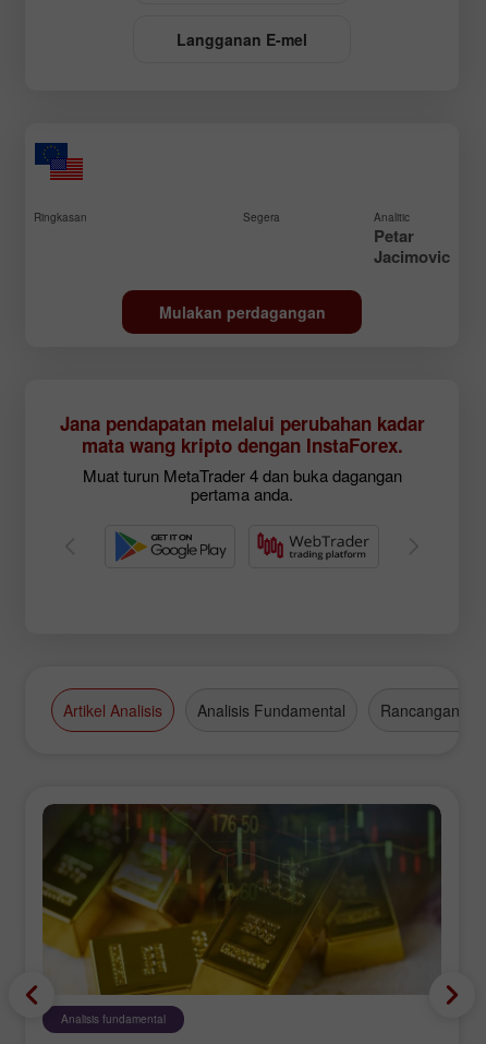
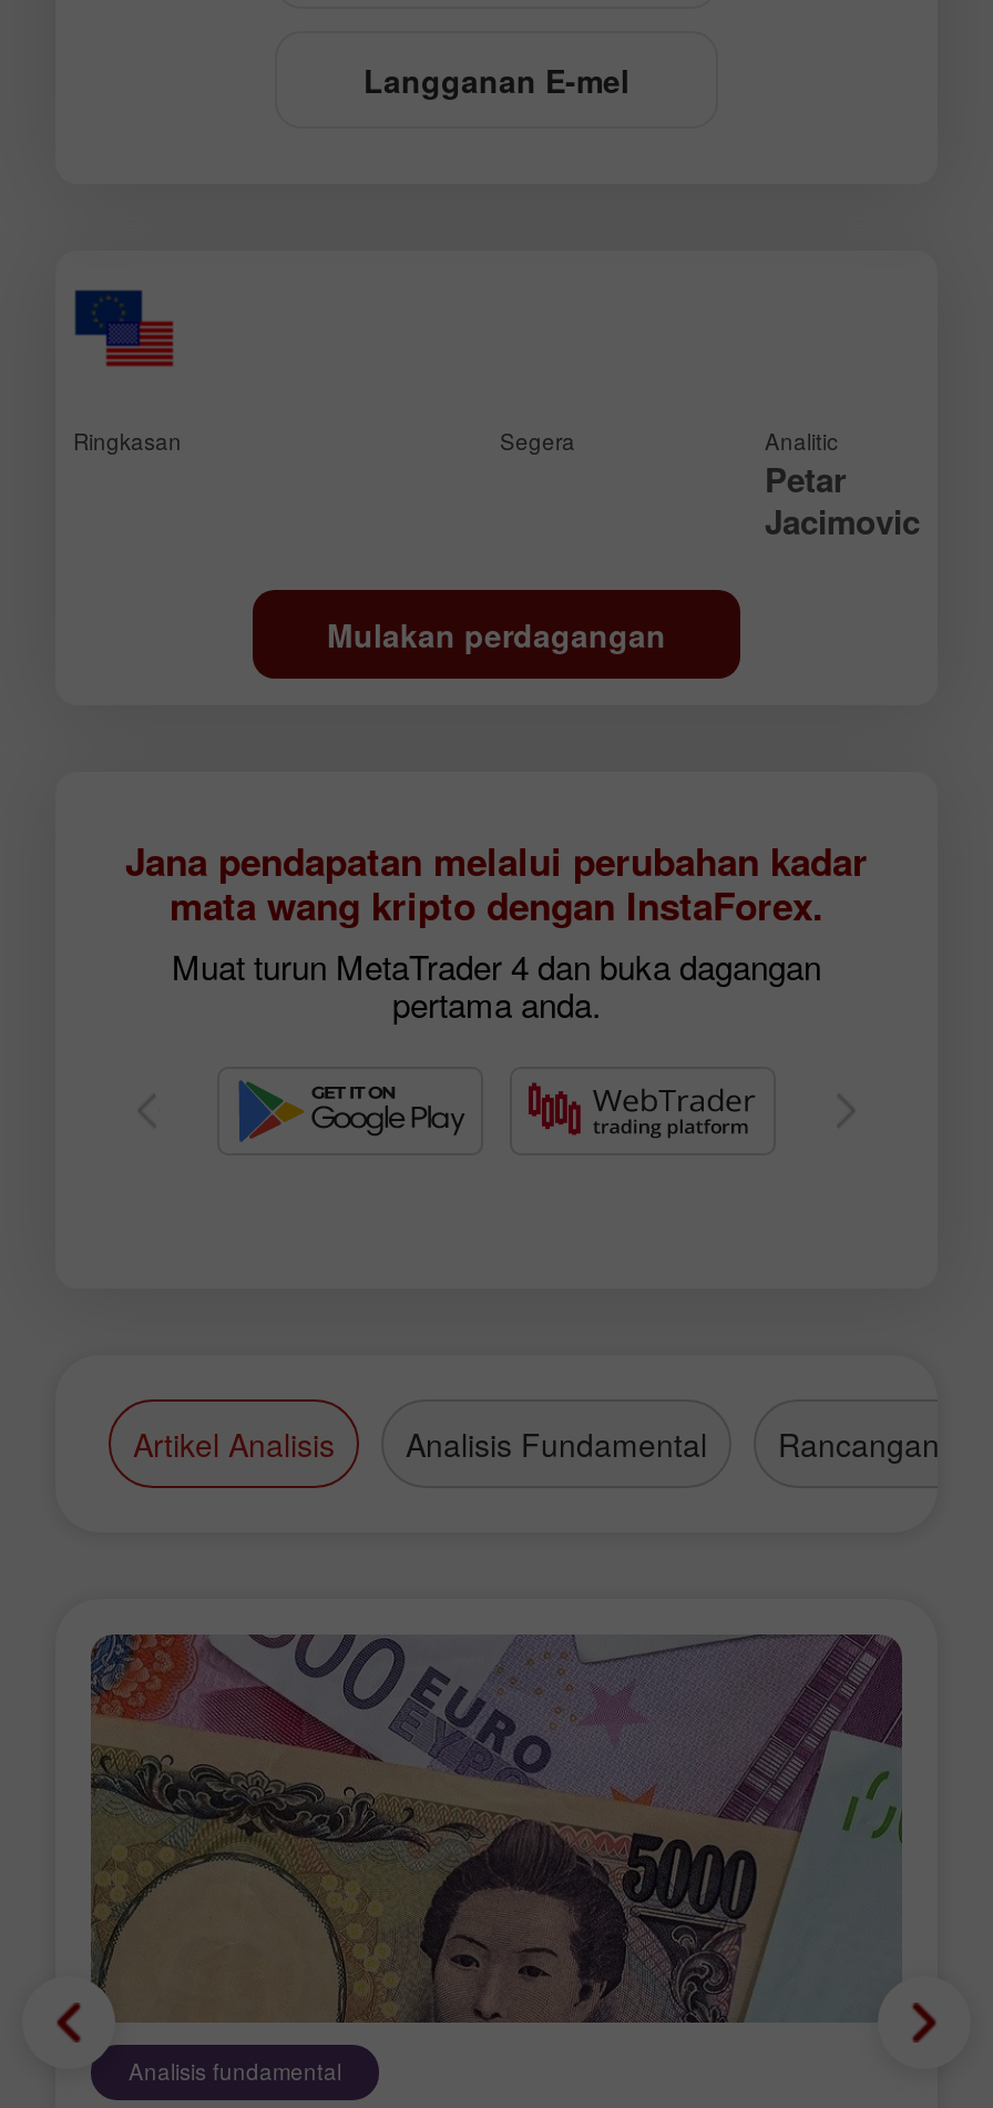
[41,803,442,996] [image] -> [89,1632,902,2025] [image]

